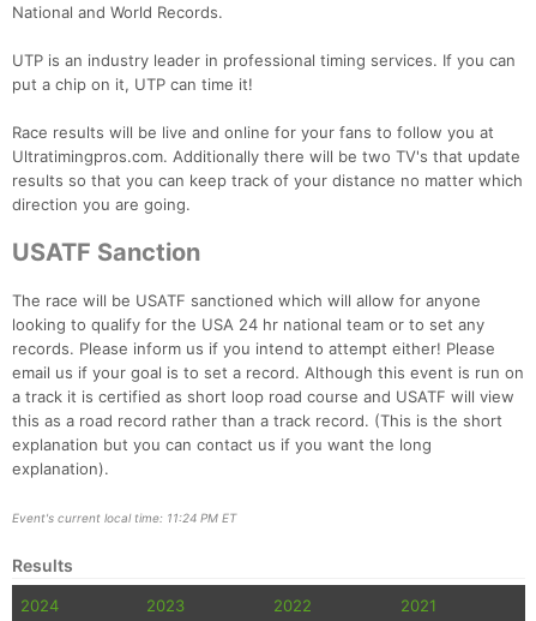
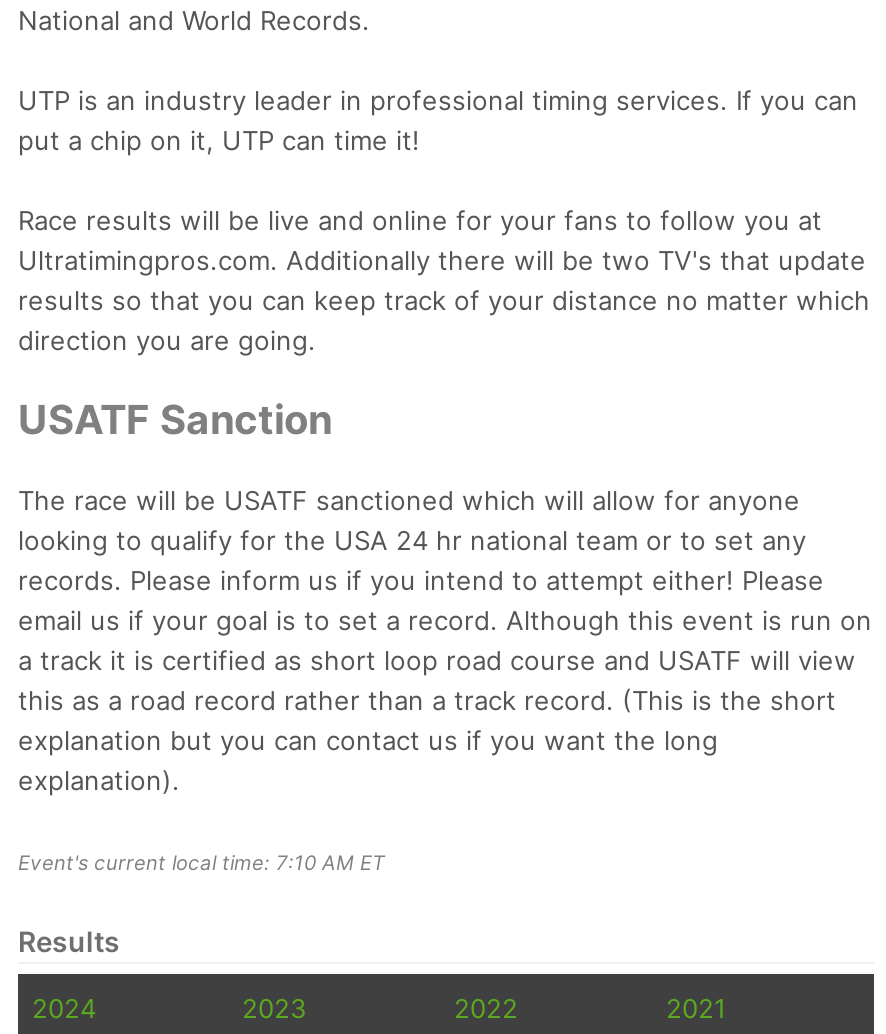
[12,511,236,525] Event's current local time: 11:24 PM ET -> [18,850,384,874] Event's current local time: 7:10 AM ET

